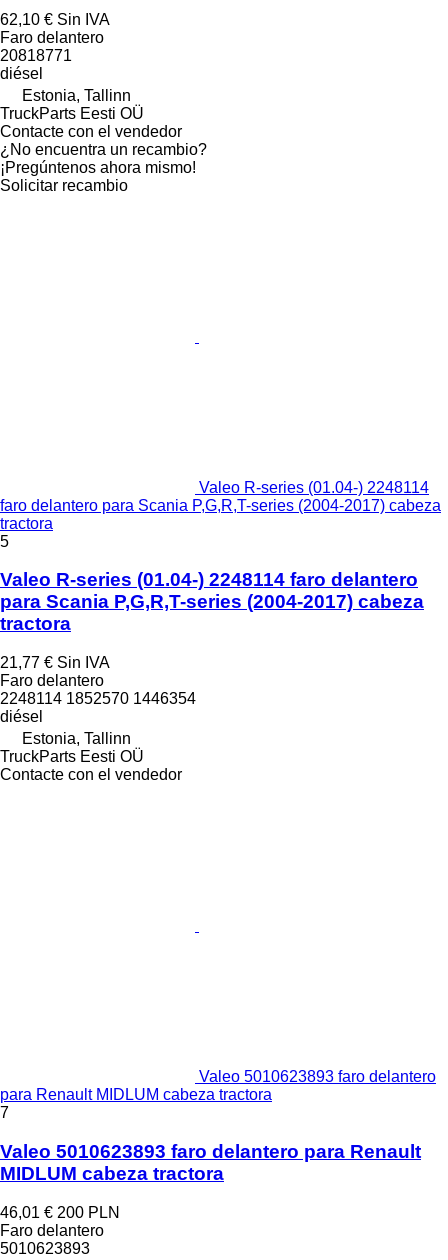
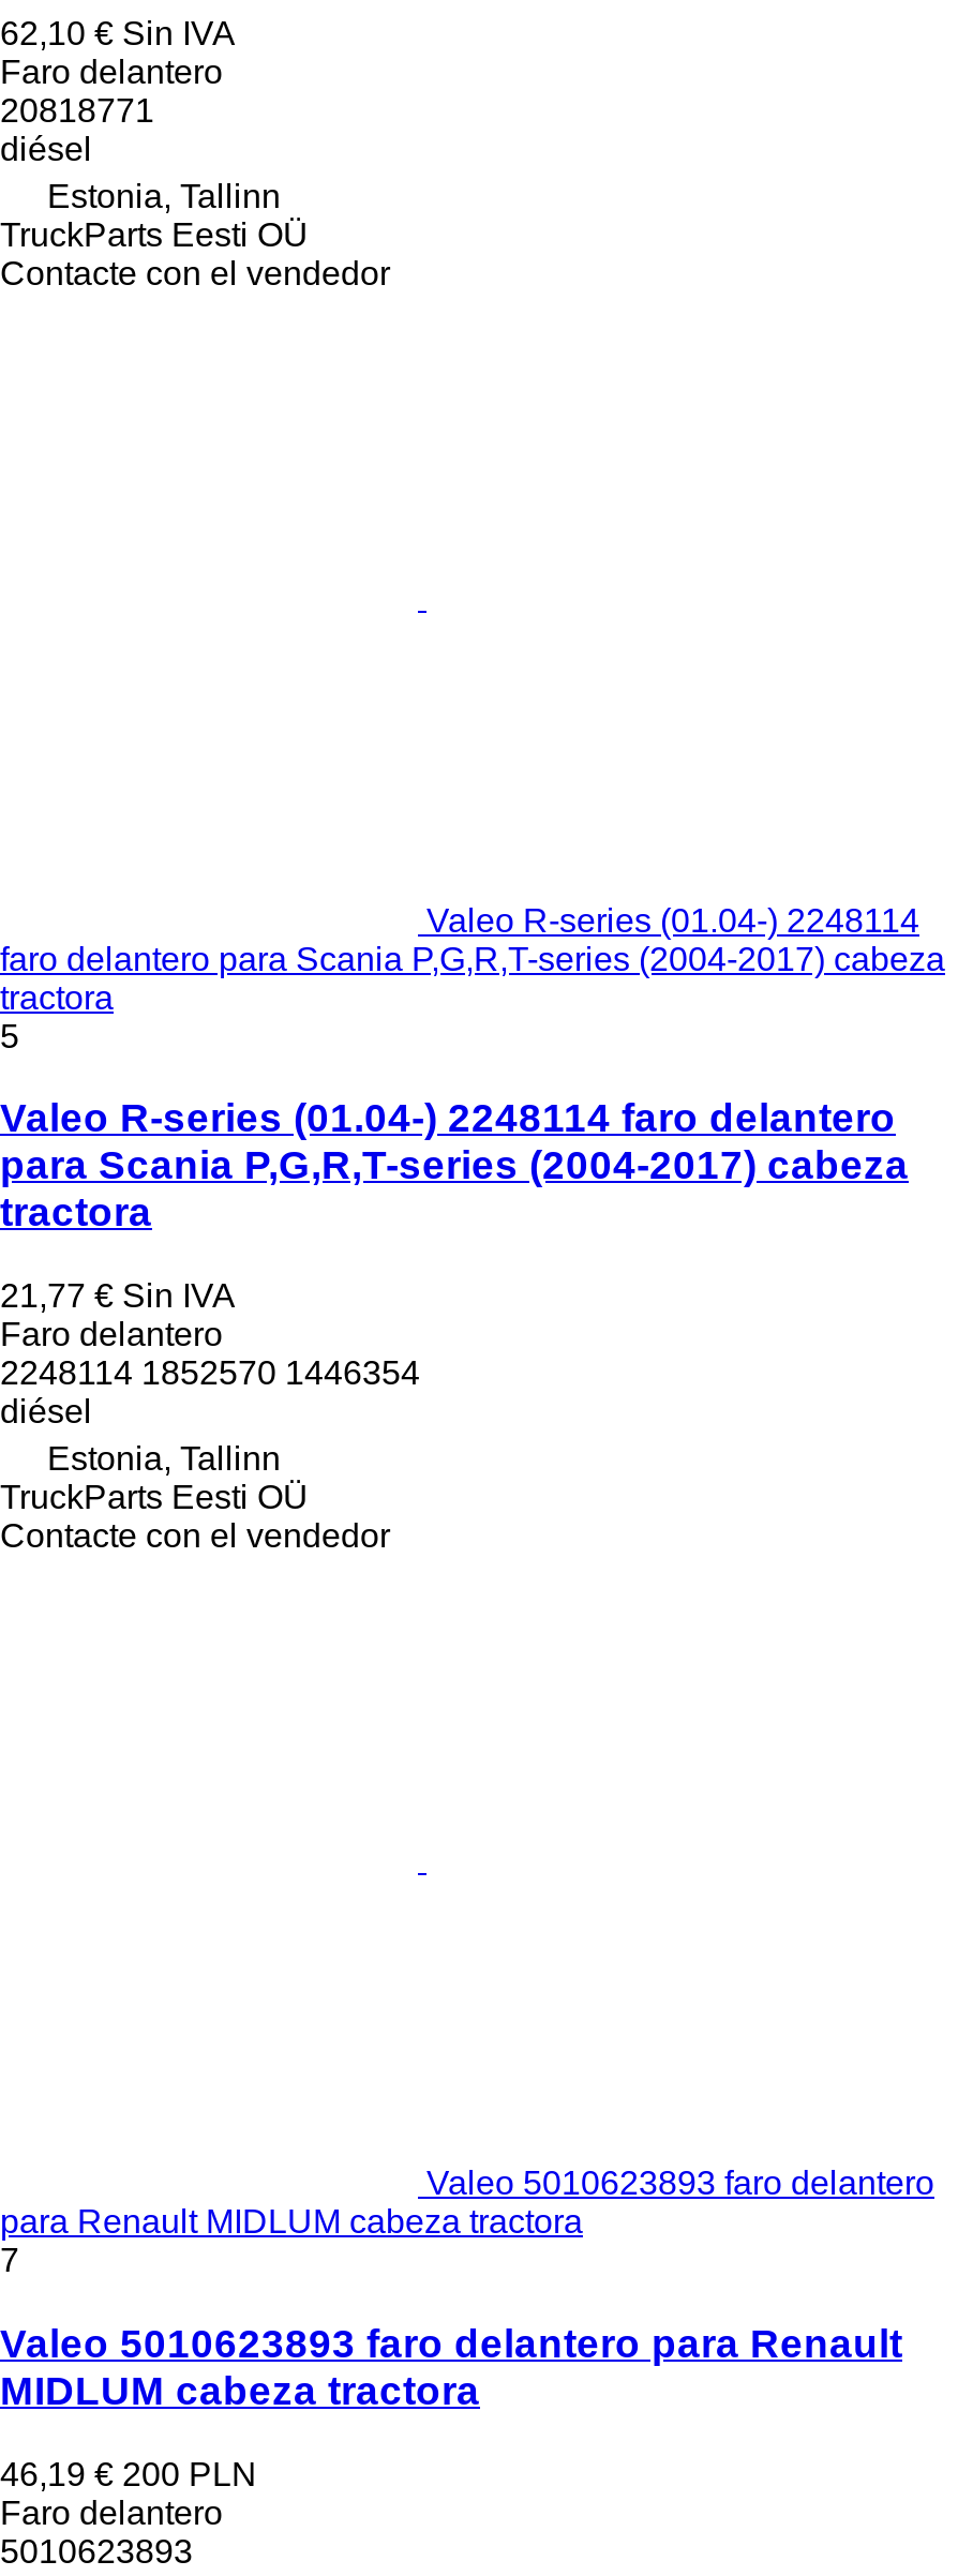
[0,141,207,194] ¿No encuentra un recambio? | ¡Pregúntenos ahora mismo! | Solicitar recambio -> none
[0,1204,120,1221] 46,01 € 200 PLN -> [0,2455,257,2492] 46,19 € 200 PLN

